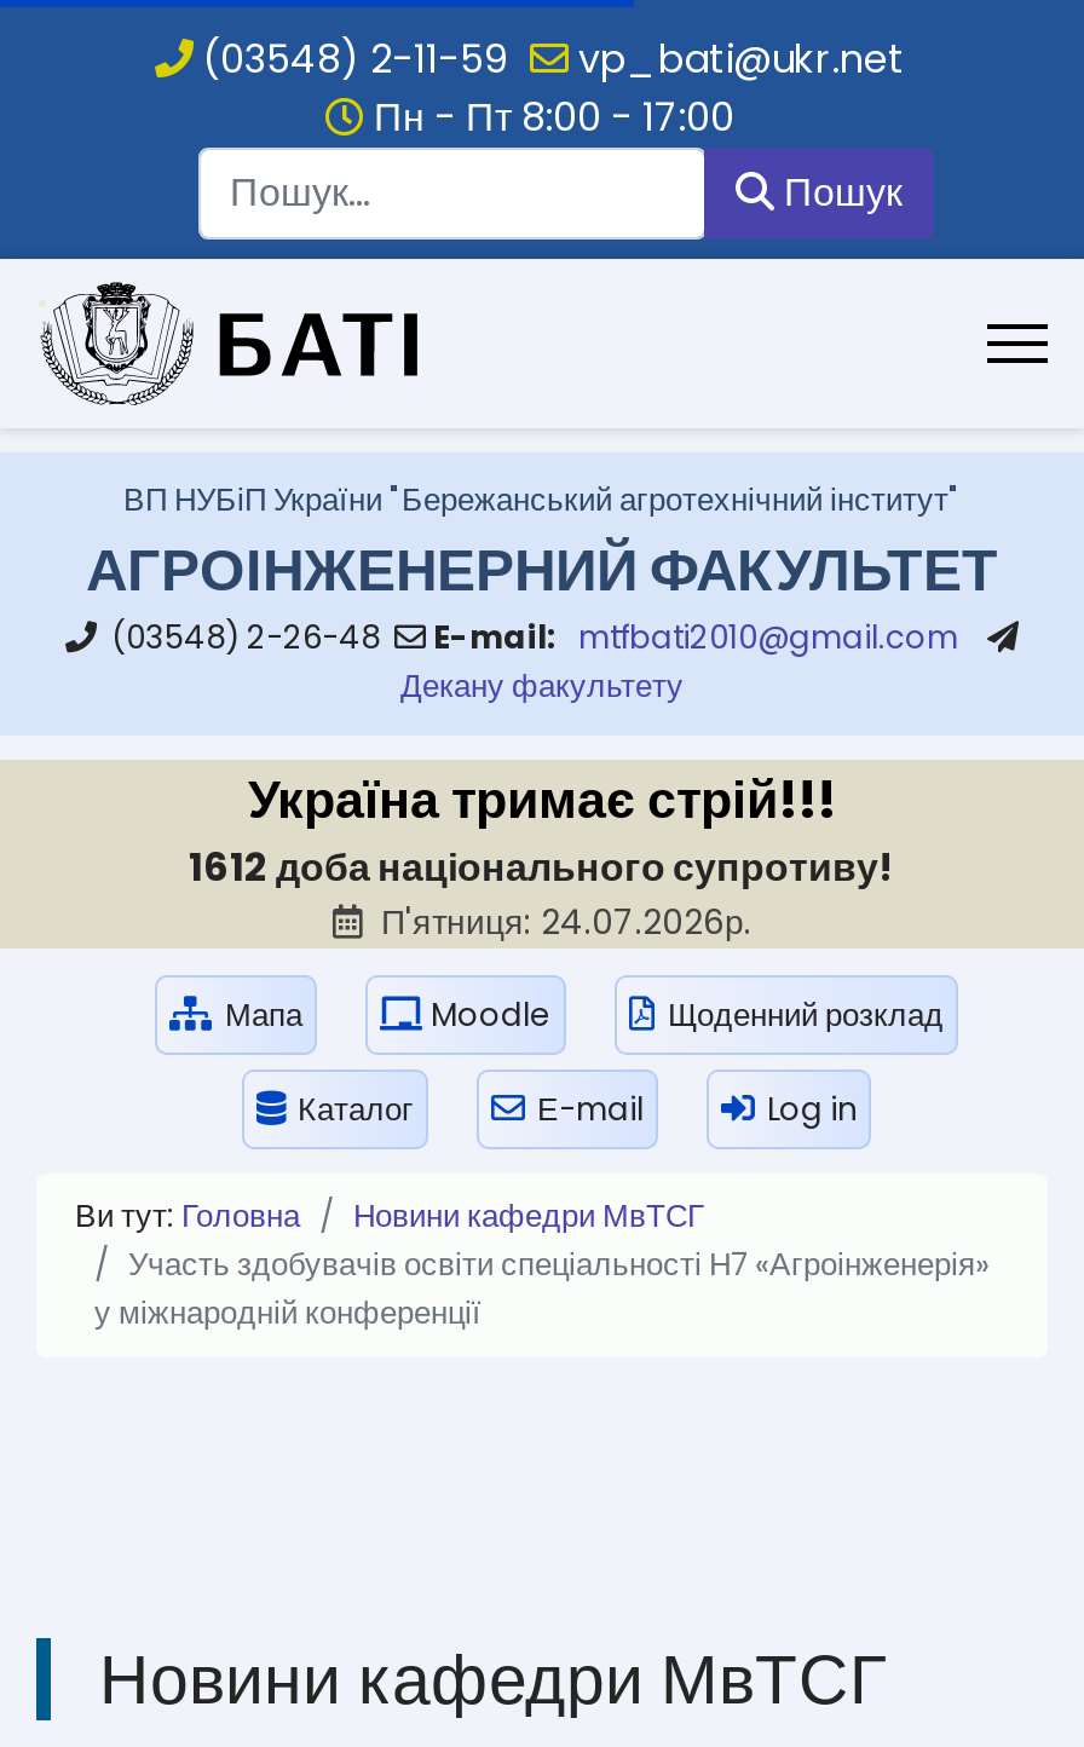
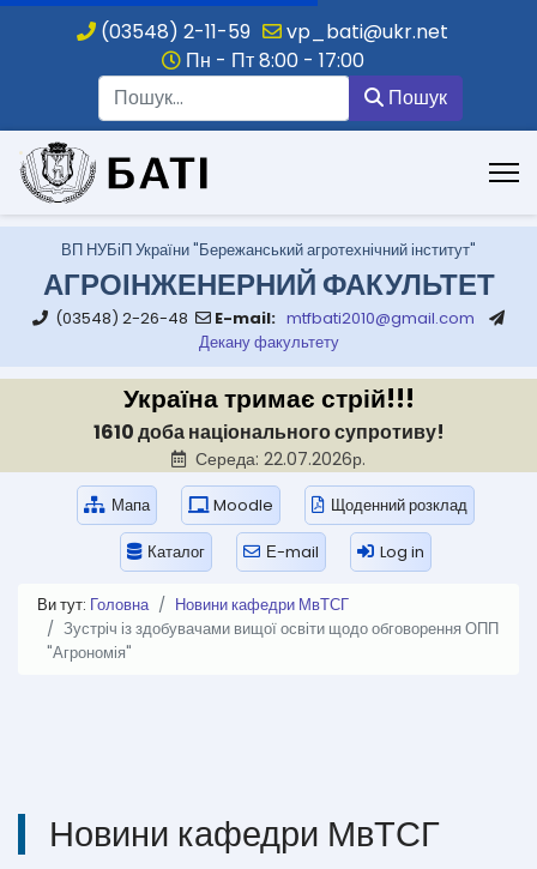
[189,840,895,946] 1612 доба національного супротиву! | П'ятниця: 24.07.2026р. -> [93,418,444,471] 1610 доба національного супротиву! | Середа: 22.07.2026р.
[94,1241,990,1336] Участь здобувачів освіти спеціальності Н7 «Агроінженерія» | у міжнародній конференції -> [47,617,499,664] Зустріч із здобувачами вищої освіти щодо обговорення ОПП | "Агрономія"

